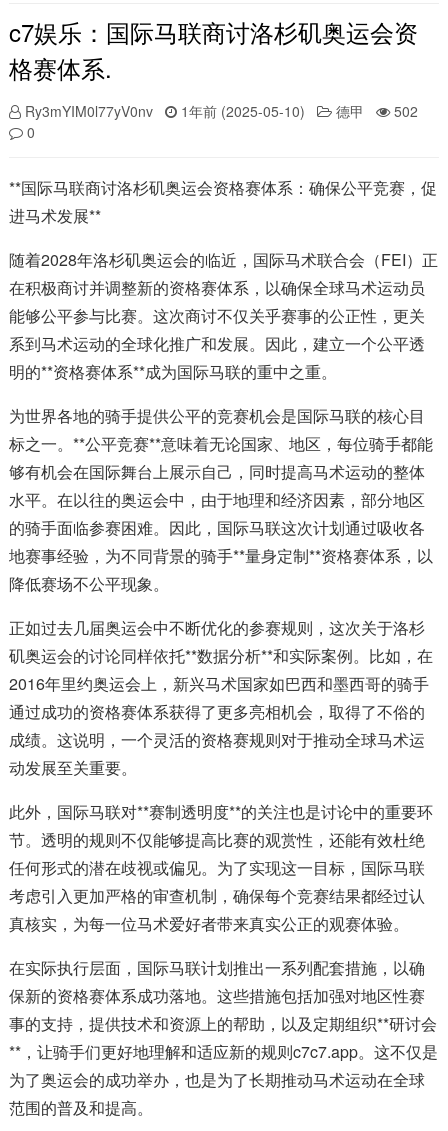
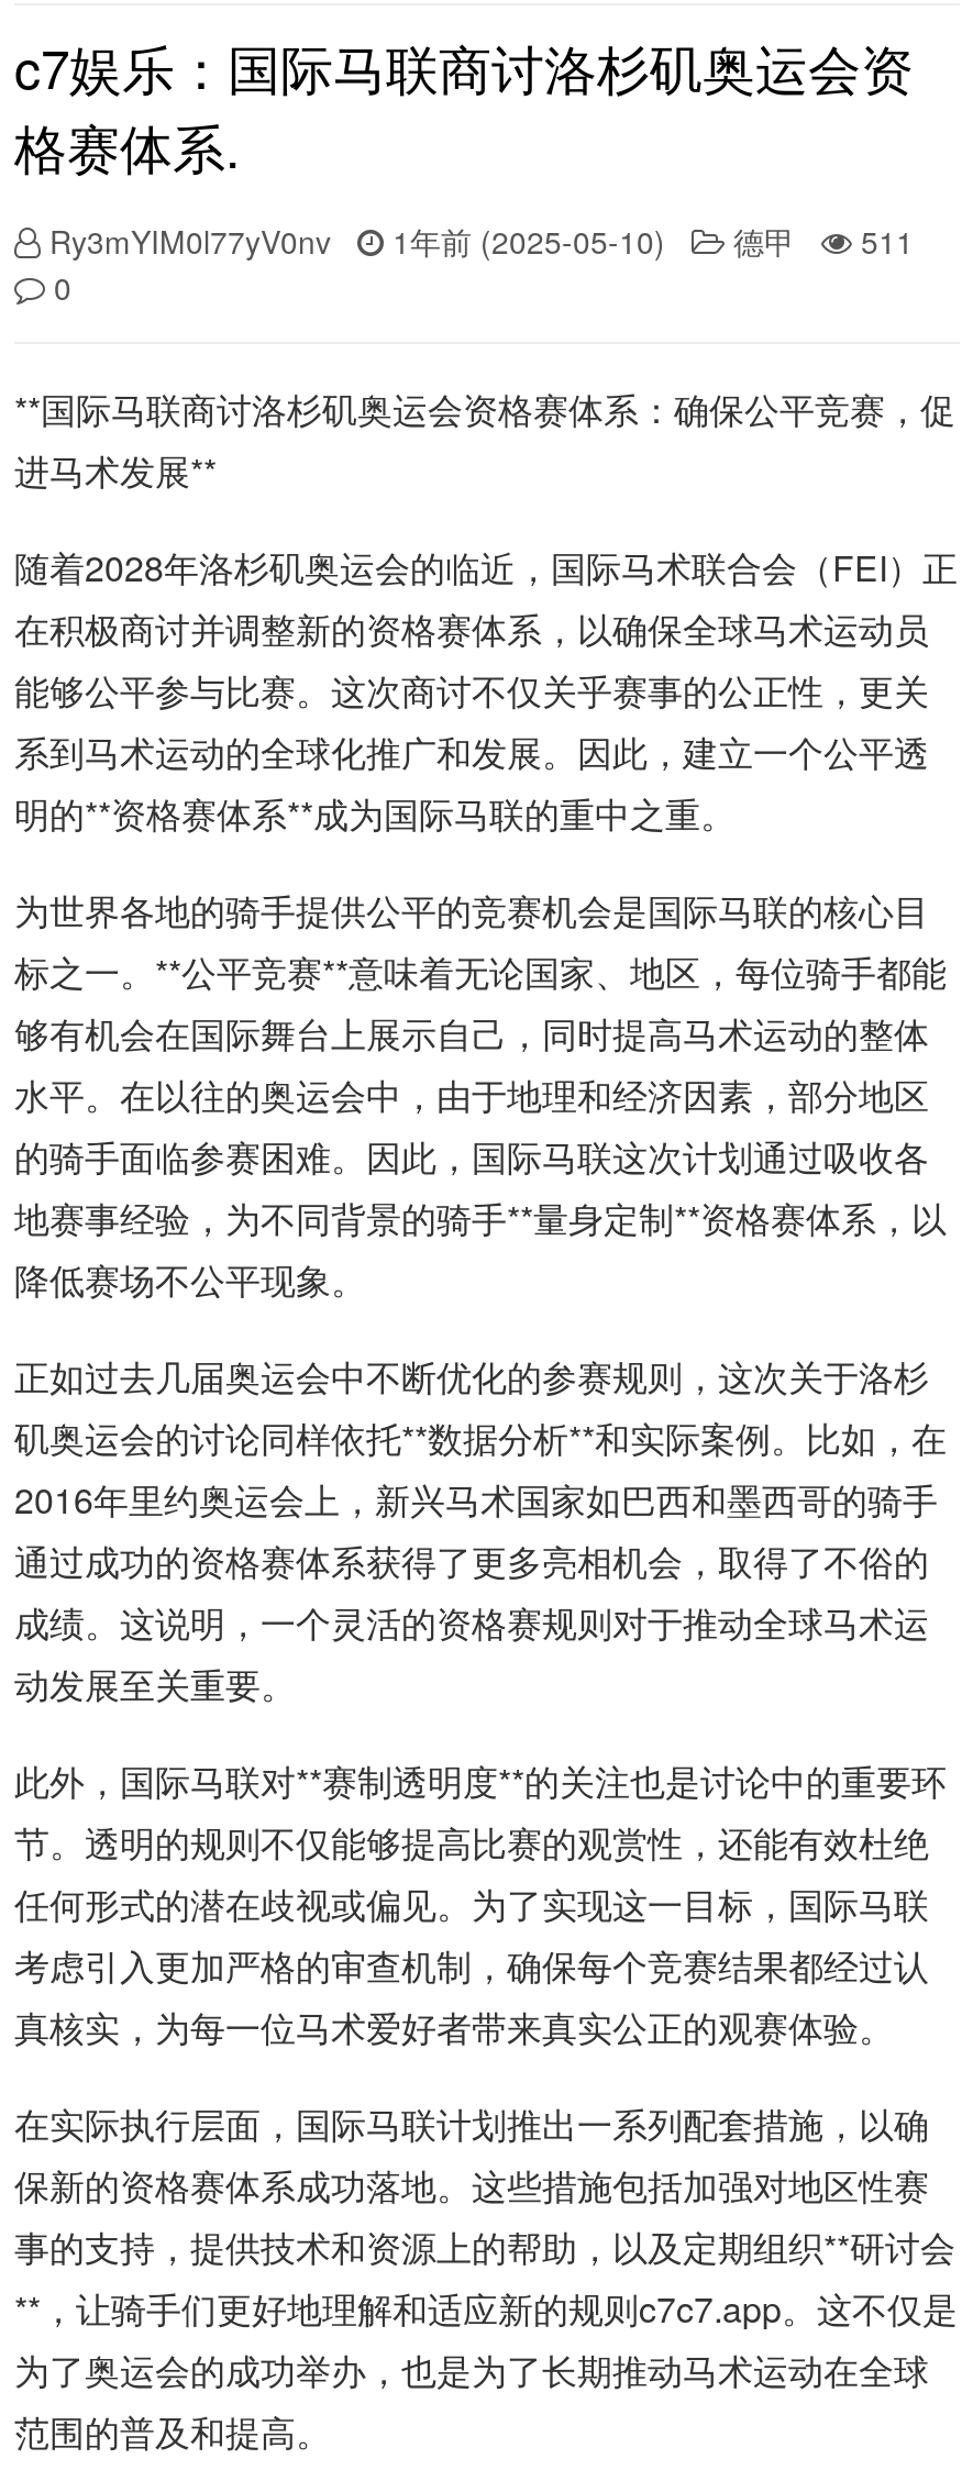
[25,101,418,121] Ry3mYIM0l77yV0nv 1年前 (2025-05-10) 德甲 502 -> [49,219,914,263] Ry3mYIM0l77yV0nv 1年前 (2025-05-10) 德甲 511

